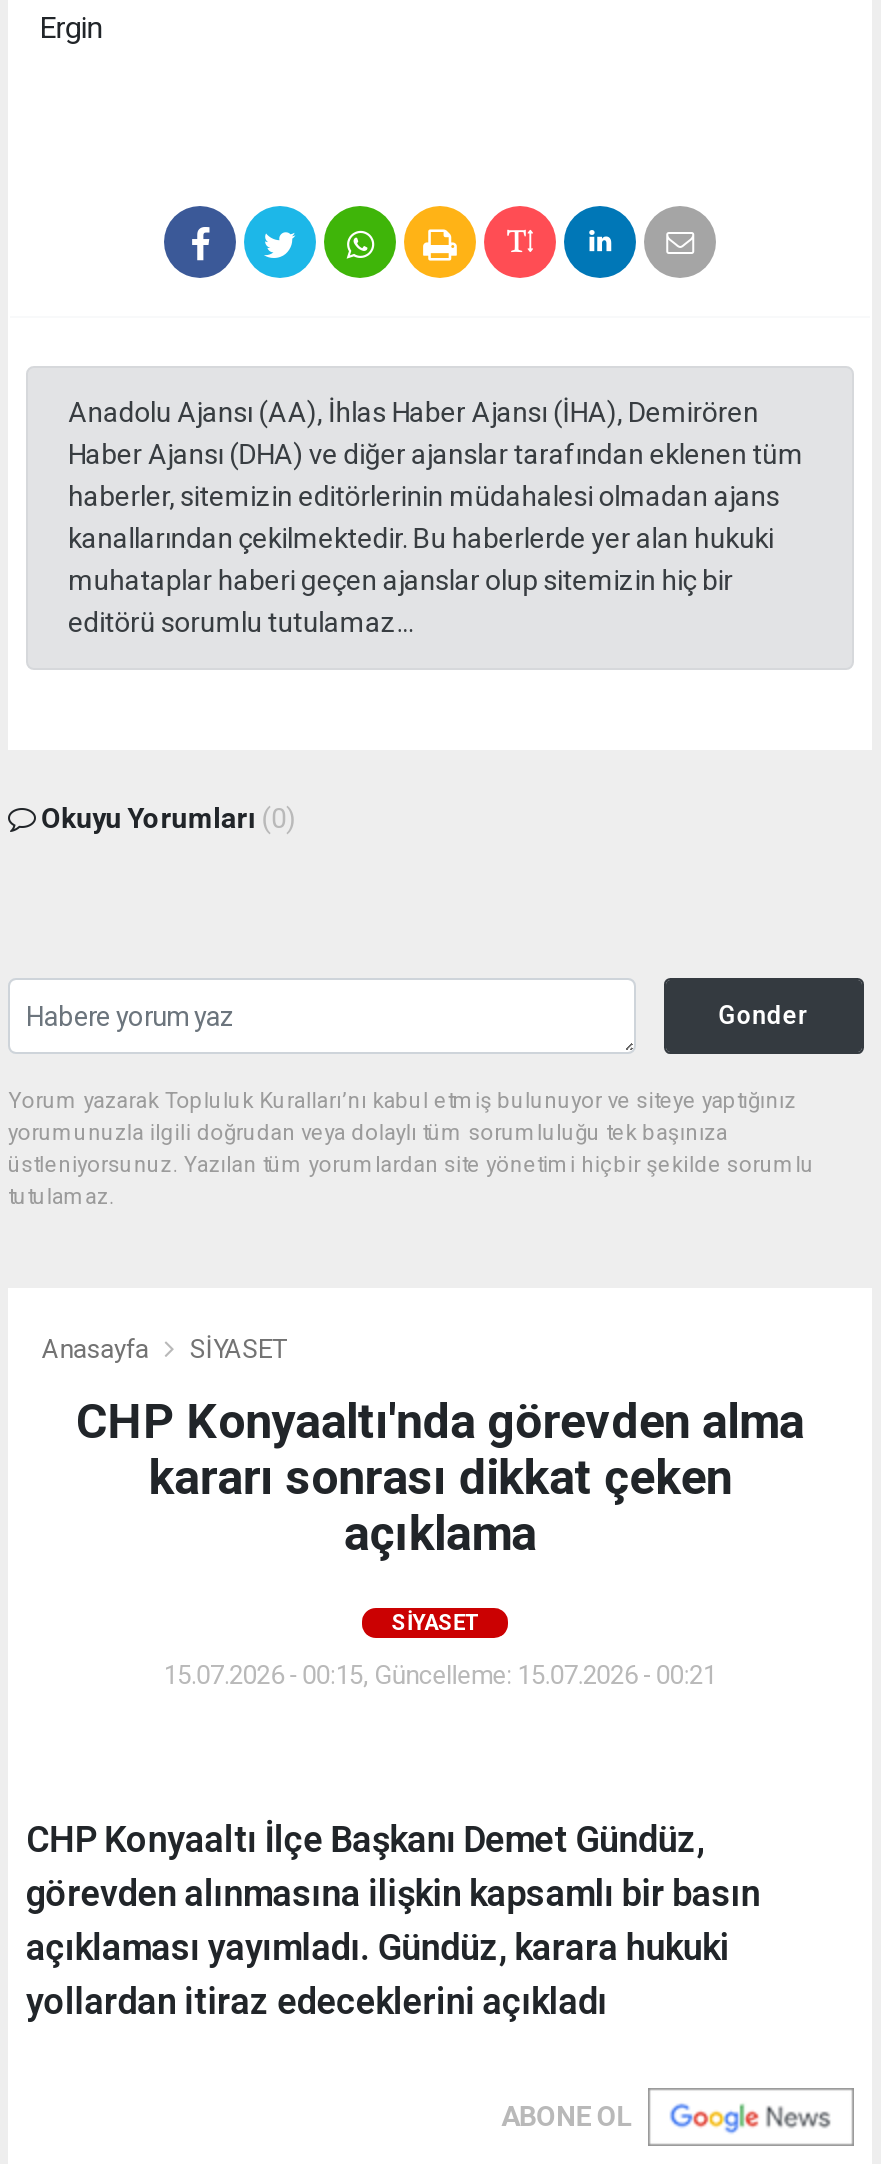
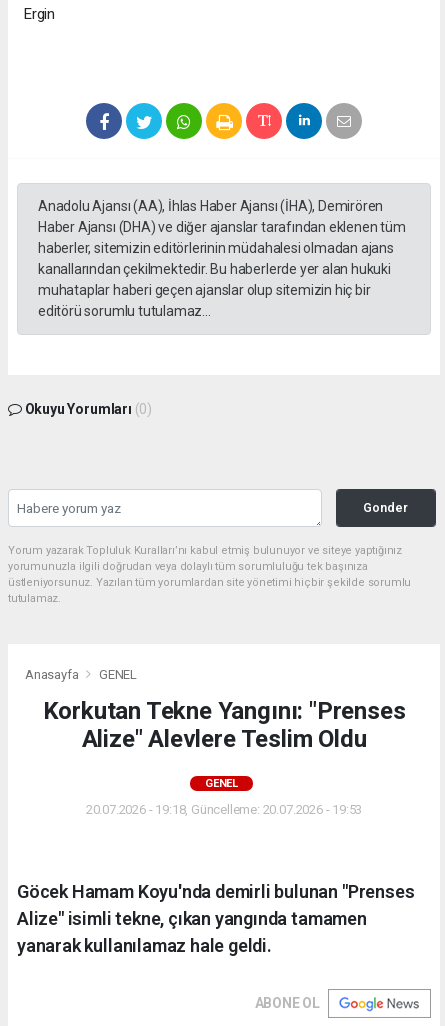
[190,1335,285,1365] SİYASET -> [99,667,137,682] GENEL
[76,1395,804,1563] CHP Konyaaltı'nda görevden alma | kararı sonrası dikkat çeken | açıklama -> [43,697,405,753] Korkutan Tekne Yangını: "Prenses | Alize" Alevlere Teslim Oldu
[391,1611,479,1637] SİYASET -> [205,777,238,790] GENEL
[164,1661,716,1691] 15.07.2026 - 00:15, Güncelleme: 15.07.2026 - 00:21 -> [86,802,362,817] 20.07.2026 - 19:18, Güncelleme: 20.07.2026 - 19:53
[26,1819,760,2023] CHP Konyaaltı İlçe Başkanı Demet Gündüz, | görevden alınmasına ilişkin kapsamlı bir basın | açıklaması yayımladı. Gündüz, karara hukuki | yollardan itiraz edeceklerini açıkladı -> [17,881,414,956] Göcek Hamam Koyu'nda demirli bulunan "Prenses | Alize" isimli tekne, çıkan yangında tamamen | yanarak kullanılamaz hale geldi.

